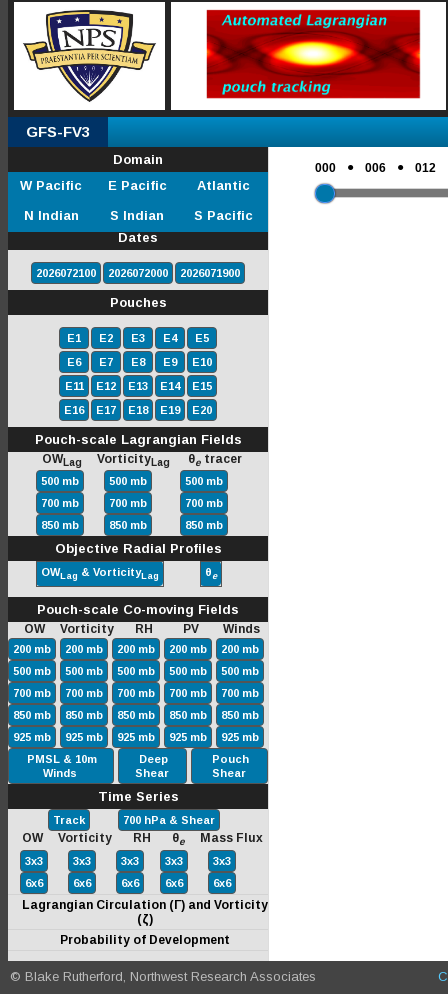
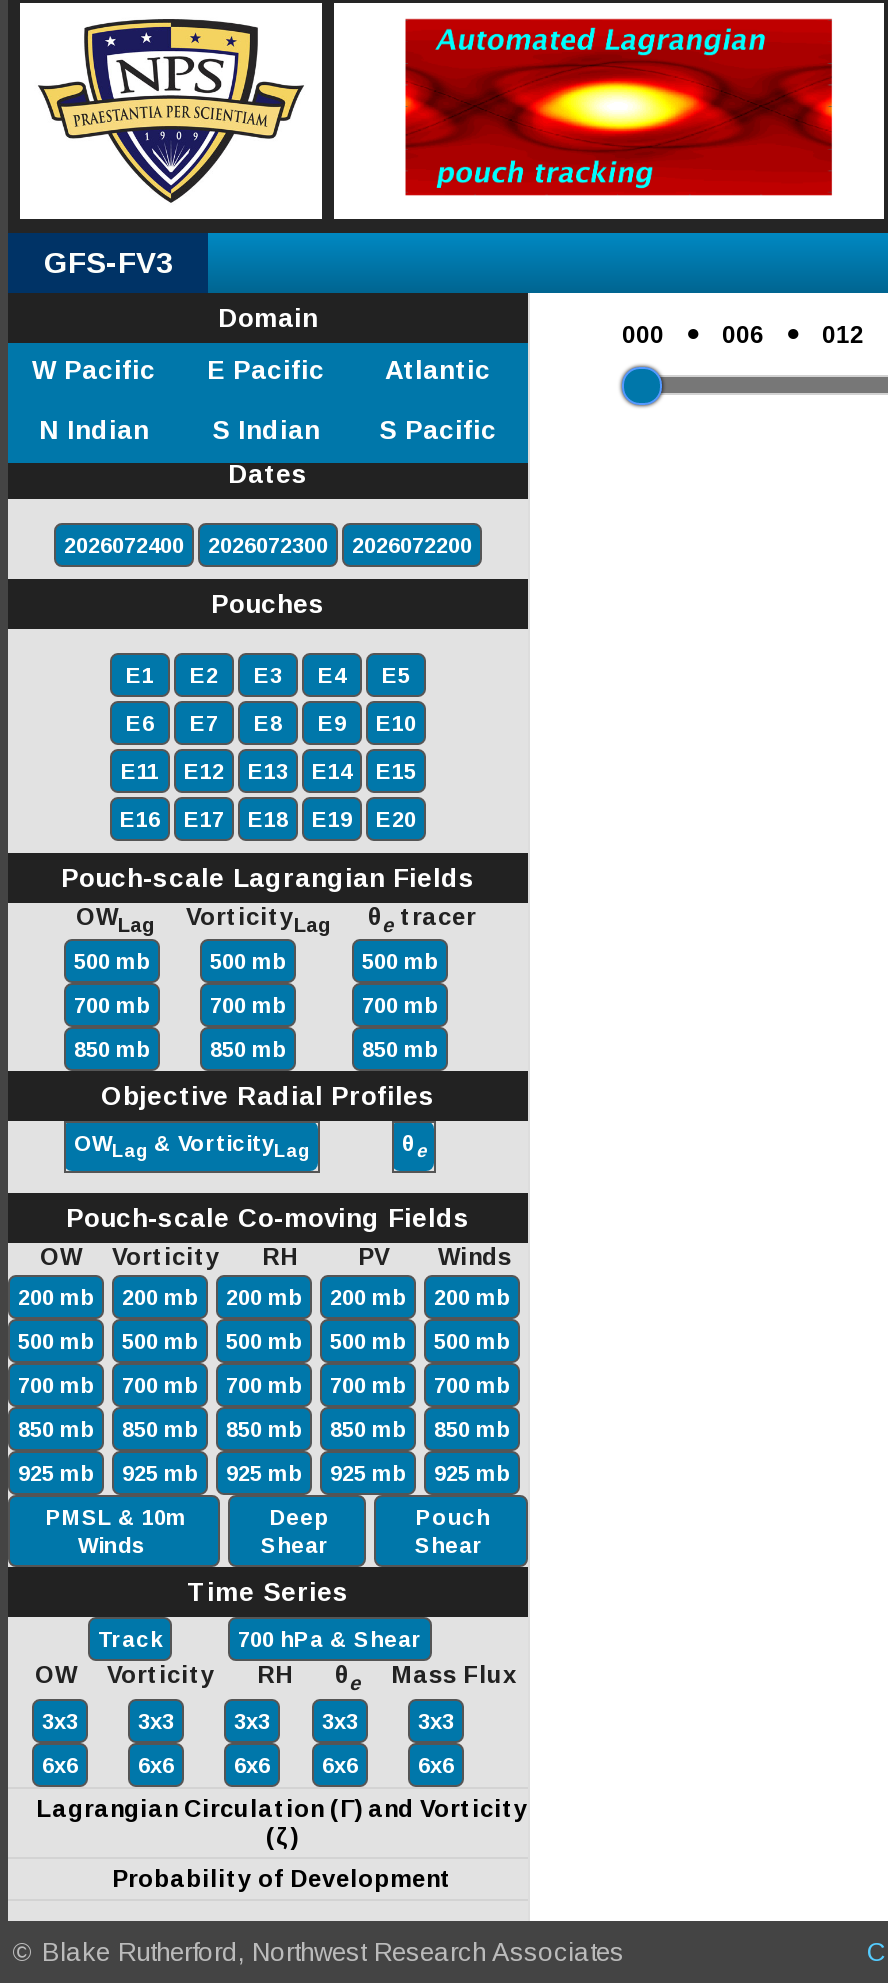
[36,267,96,279] 2026072100 -> [64,533,184,557] 2026072400
[108,267,168,279] 2026072000 -> [208,533,328,557] 2026072300
[180,267,240,279] 2026071900 -> [352,533,472,557] 2026072200

